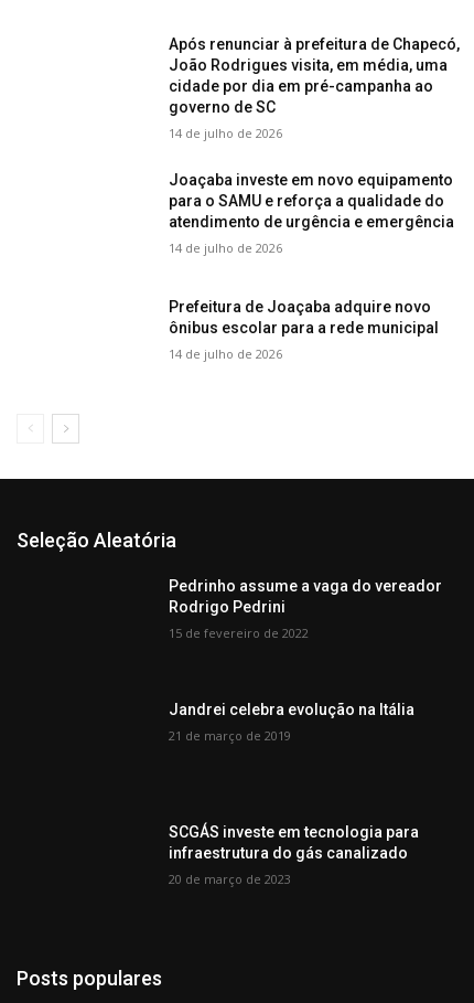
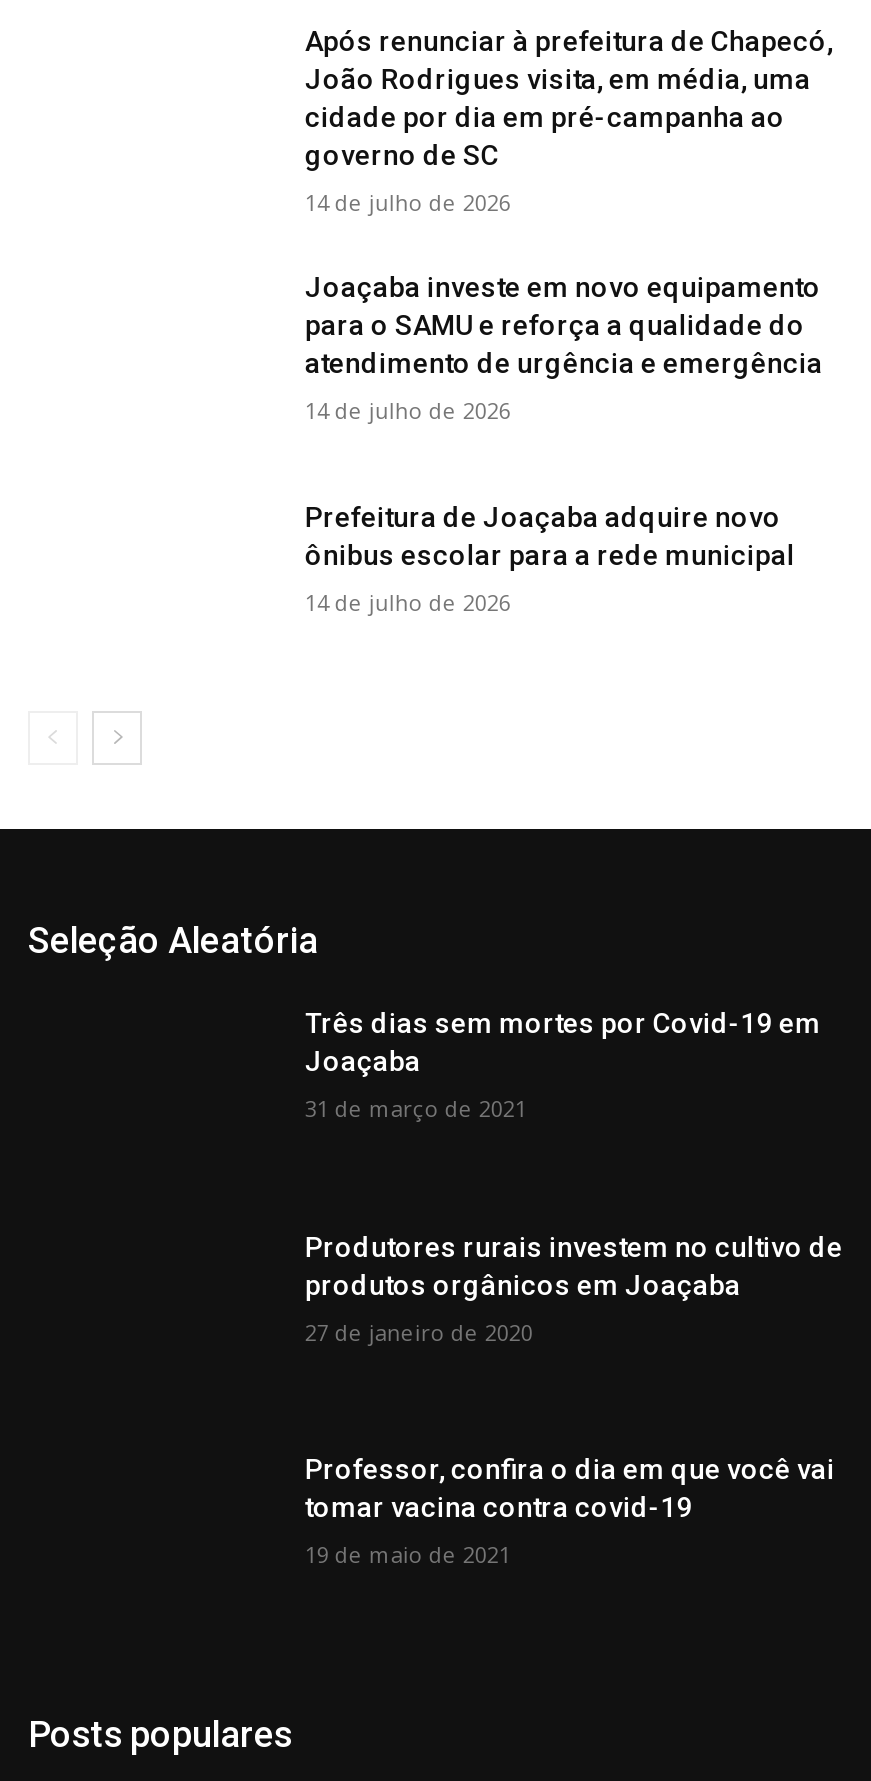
[169,577,442,616] Pedrinho assume a vaga do vereador | Rodrigo Pedrini -> [305,1007,821,1077] Três dias sem mortes por Covid-19 em | Joaçaba
[169,624,309,641] 15 de fevereiro de 2022 -> [305,1093,527,1123] 31 de março de 2021
[169,700,415,718] Jandrei celebra evolução na Itália -> [305,1230,843,1300] Produtores rurais investem no cultivo de | produtos orgânicos em Joaçaba
[169,727,291,743] 21 de março de 2019 -> [305,1316,533,1346] 27 de janeiro de 2020
[169,823,419,862] SCGÁS investe em tecnologia para | infraestrutura do gás canalizado -> [305,1454,835,1524] Professor, confira o dia em que você vai | tomar vacina contra covid-19
[169,871,291,887] 20 de março de 2023 -> [305,1540,511,1570] 19 de maio de 2021

